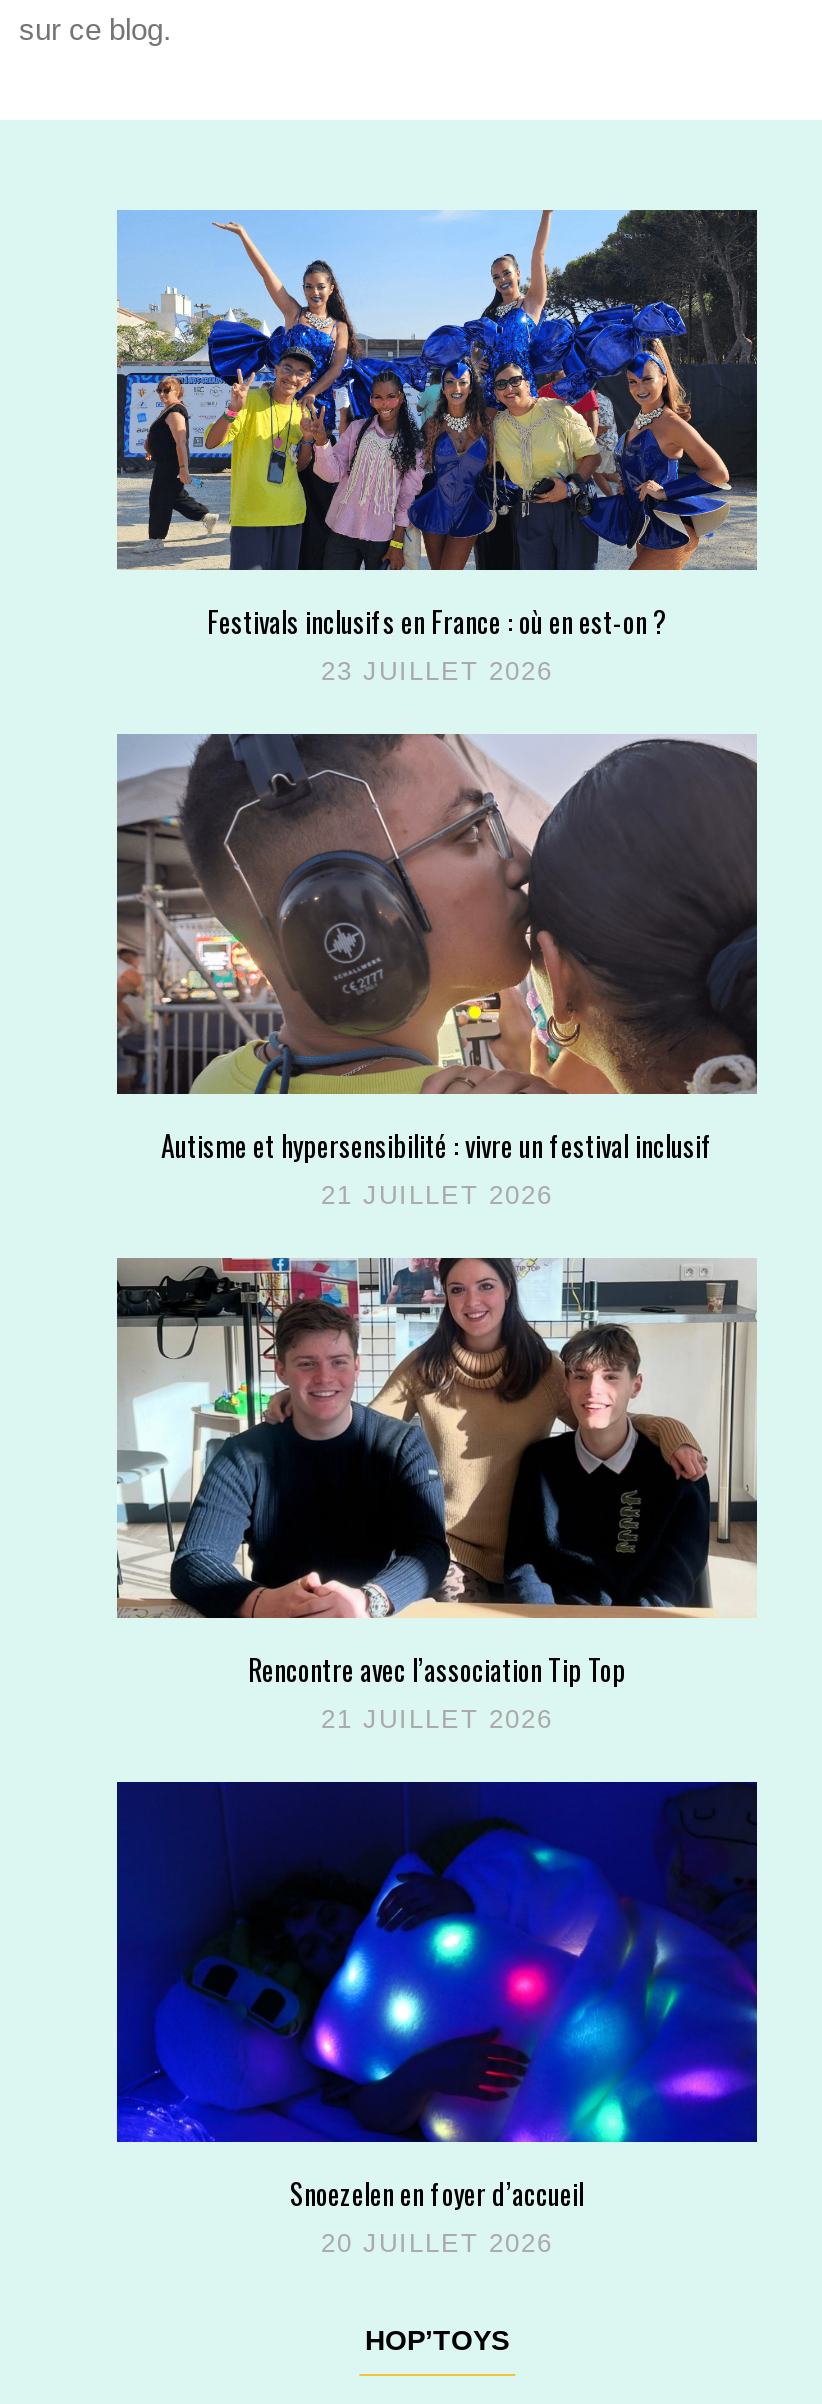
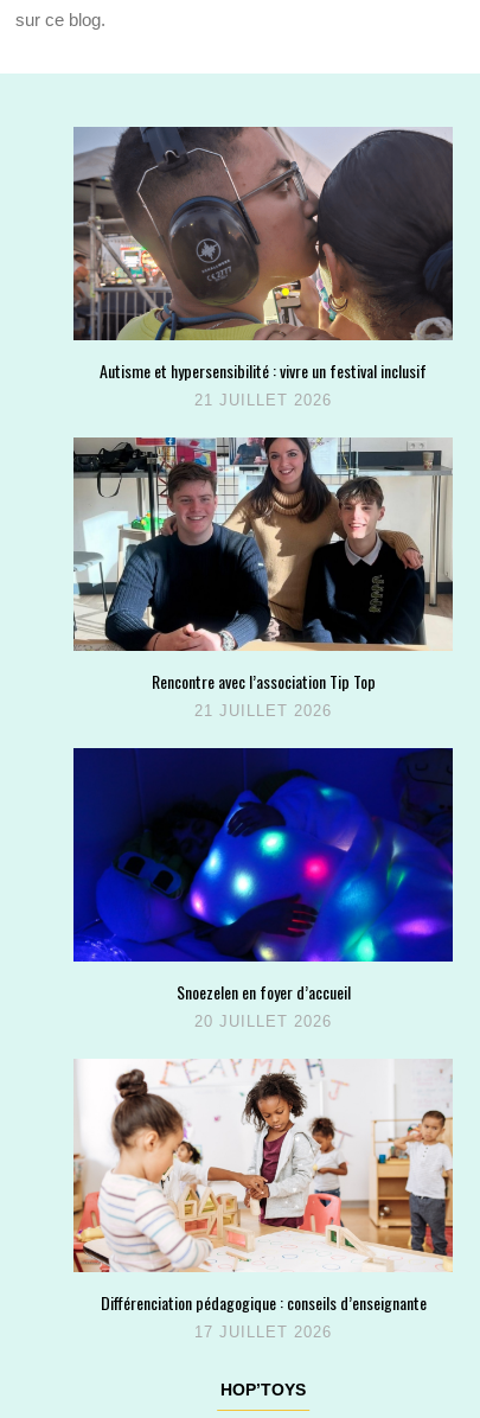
[117,208,759,686] [image] | Festivals inclusifs en France : où en est-on ? | 23 JUILLET 2026 -> none
moved [113,730,759,2258] -> [71,124,454,1030]: [image] | Autisme et hypersensibilité : vivre un festival inclusif | 21 JUILLET 2026 | Rencontre avec l’association Tip Top | 21 JUILLET 2026 | Snoezelen en foyer d’accueil | 20 JUILLET 2026
none -> [72,1059,454,1341] [image] | Différenciation pédagogique : conseils d’enseignante | 17 JUILLET 2026

